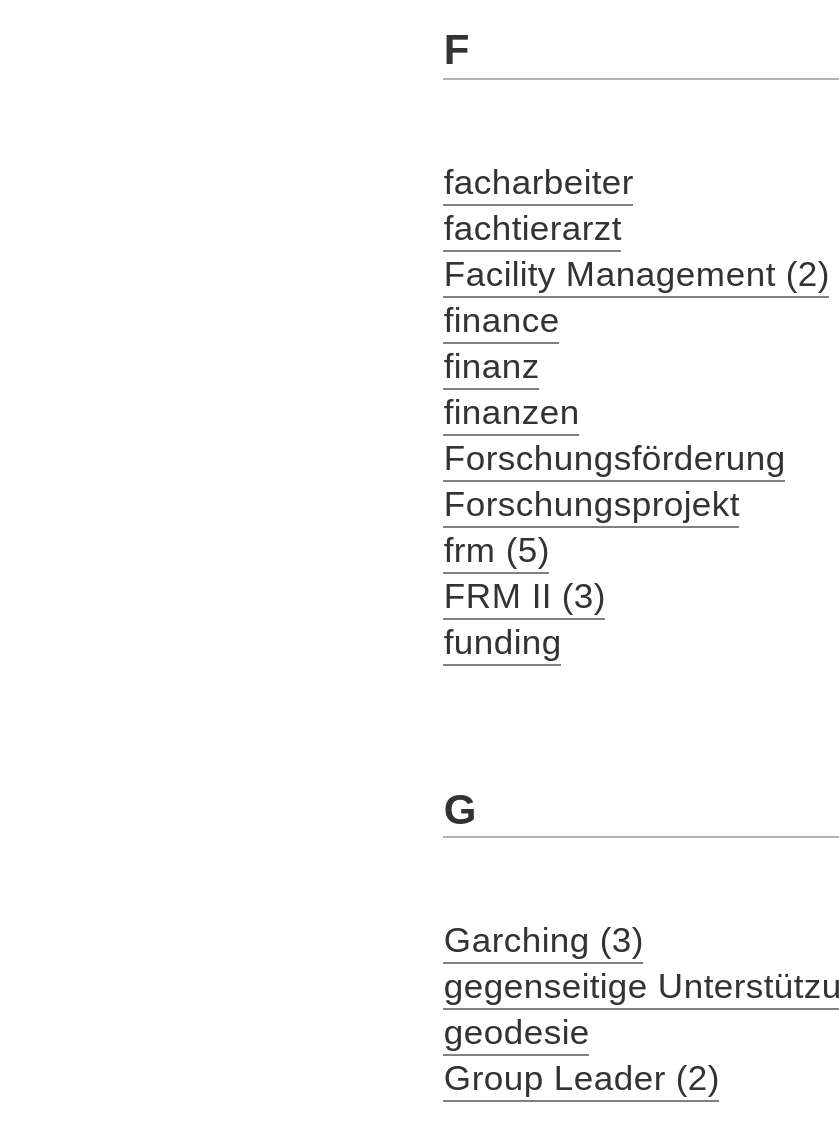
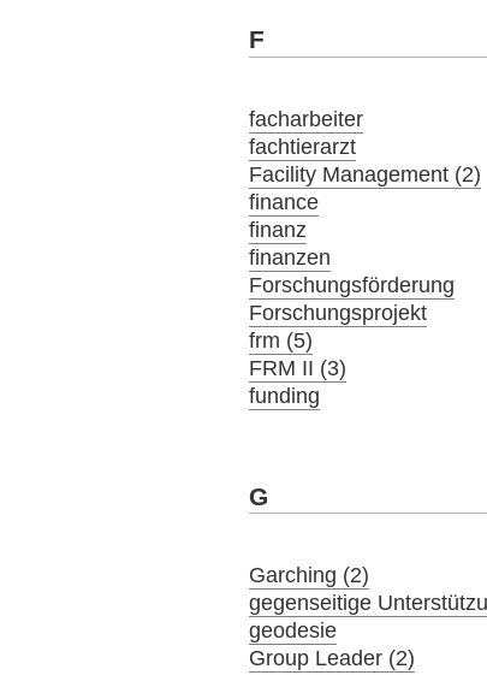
[444,921,644,961] Garching (3) -> [249,564,370,588] Garching (2)

